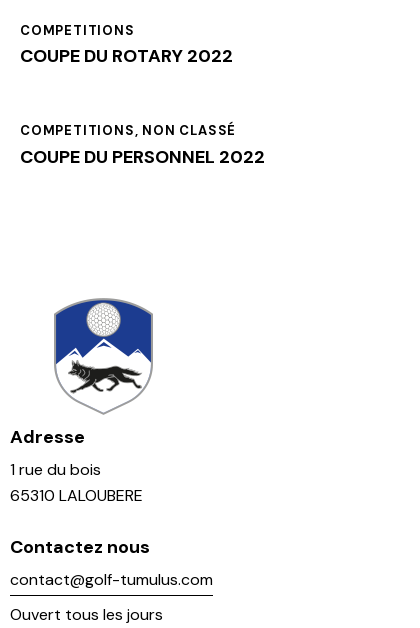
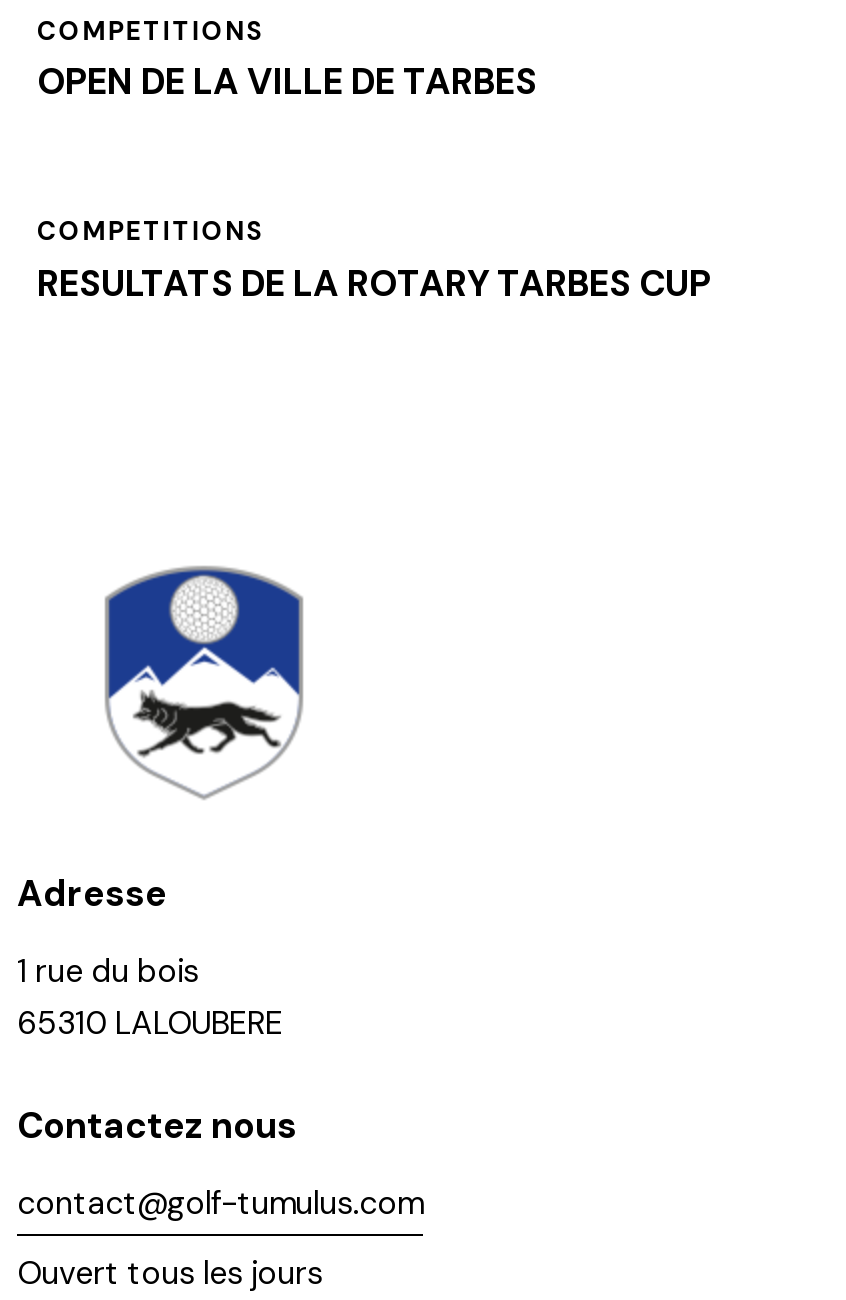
[20,44,233,68] COUPE DU ROTARY 2022 -> [37,58,537,106] OPEN DE LA VILLE DE TARBES
[20,122,265,169] COMPETITIONS, NON CLASSÉ | COUPE DU PERSONNEL 2022 -> [37,214,711,307] COMPETITIONS | RESULTATS DE LA ROTARY TARBES CUP

